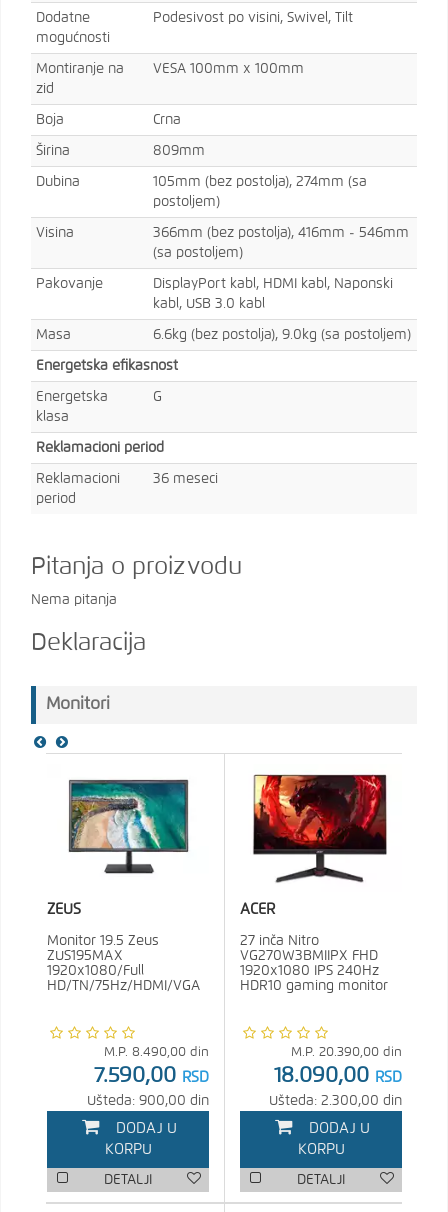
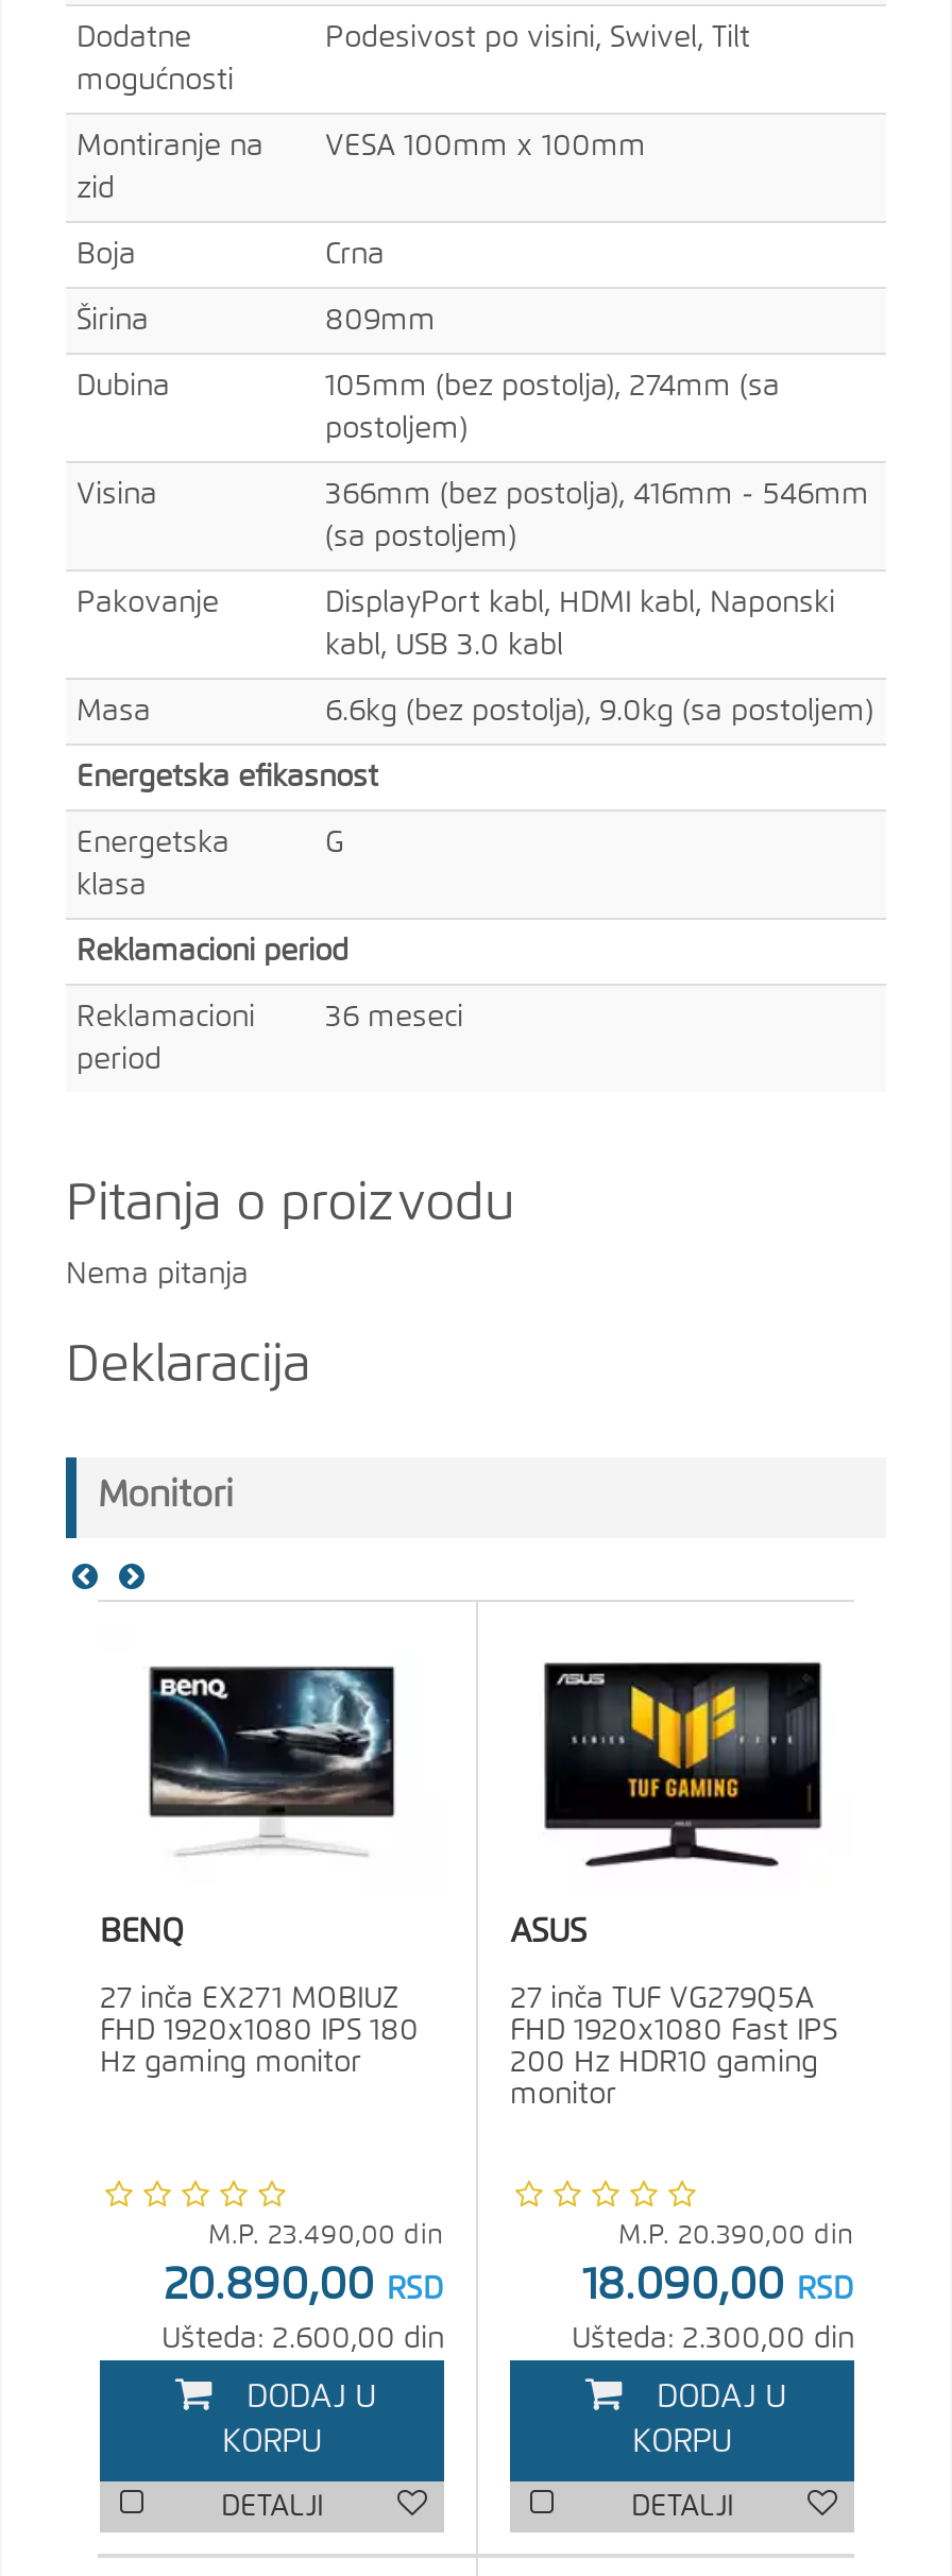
[47,779,189,917] [image] | ZEUS -> [100,1657,399,1947] [image] | BENQ
[240,774,387,917] [image] | ACER -> [510,1647,822,1947] [image] | ASUS
[47,934,200,993] Monitor 19.5 Zeus | ZUS195MAX | 1920x1080/Full | HD/TN/75Hz/HDMI/VGA -> [100,1983,419,2077] 27 inča EX271 MOBIUZ | FHD 1920x1080 IPS 180 | Hz gaming monitor
[240,934,388,993] 27 inča Nitro | VG270W3BMIIPX FHD | 1920x1080 IPS 240Hz | HDR10 gaming monitor -> [510,1983,837,2109] 27 inča TUF VG279Q5A | FHD 1920x1080 Fast IPS | 200 Hz HDR10 gaming | monitor
[87,1046,209,1108] M.P. 8.490,00 din | 7.590,00 RSD | Ušteda: 900,00 din -> [161,2221,444,2353] M.P. 23.490,00 din | 20.890,00 RSD | Ušteda: 2.600,00 din

